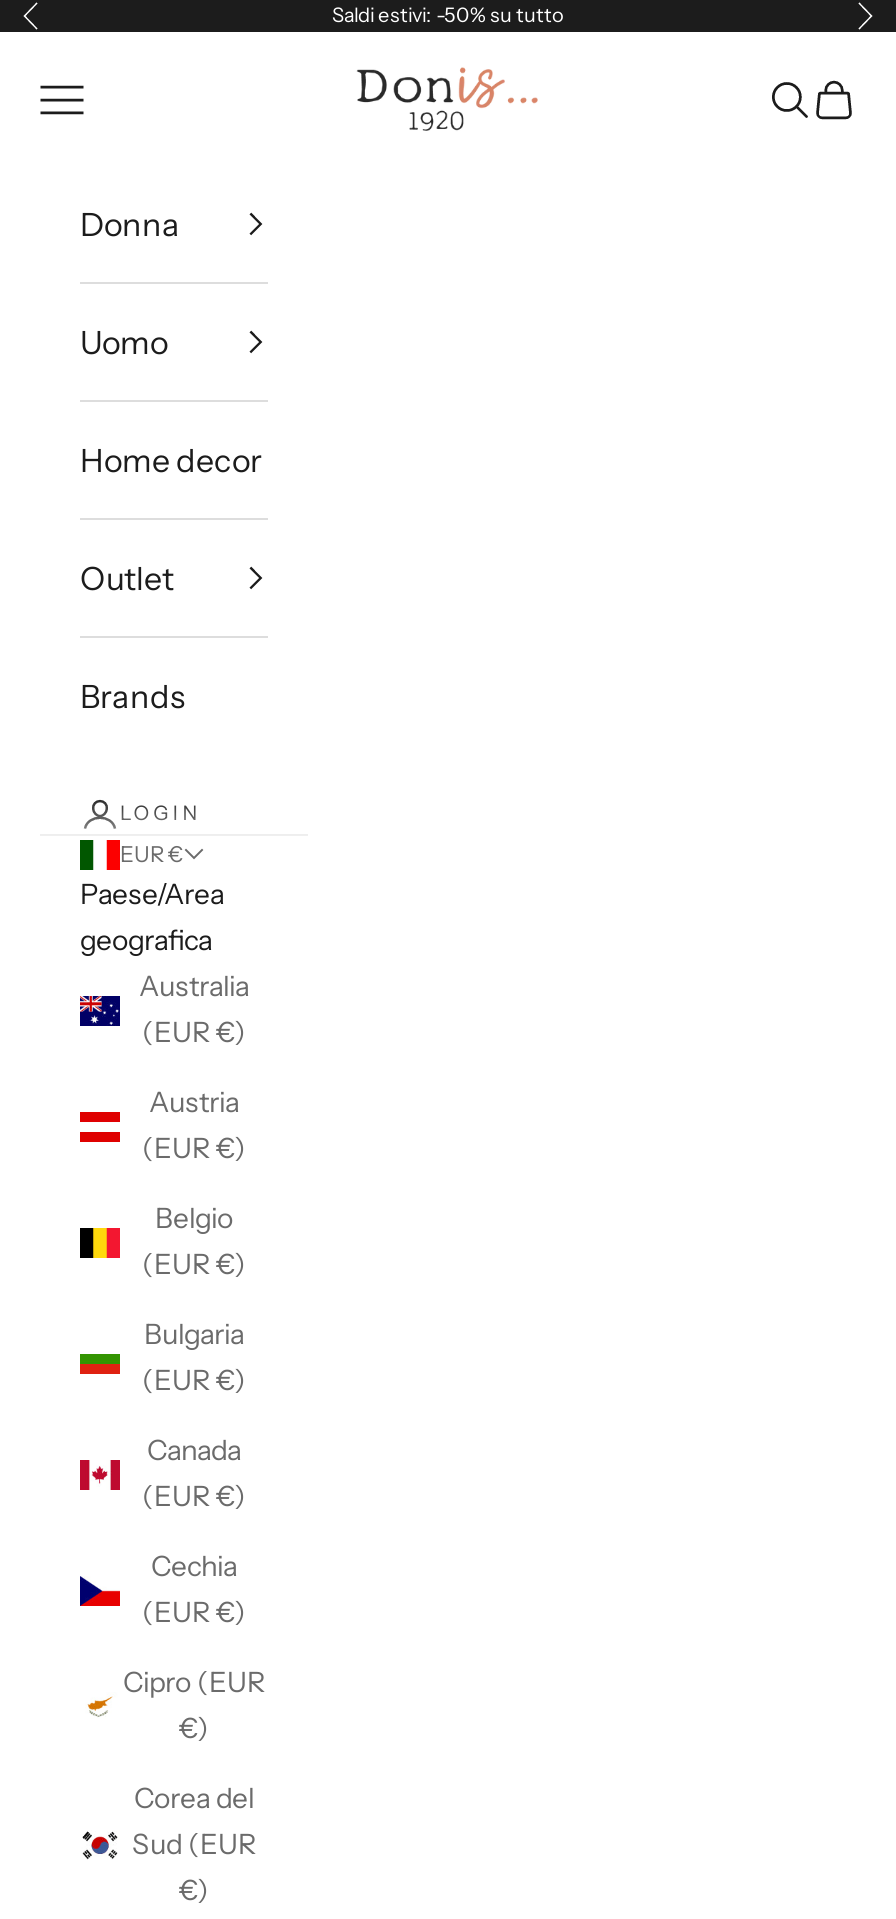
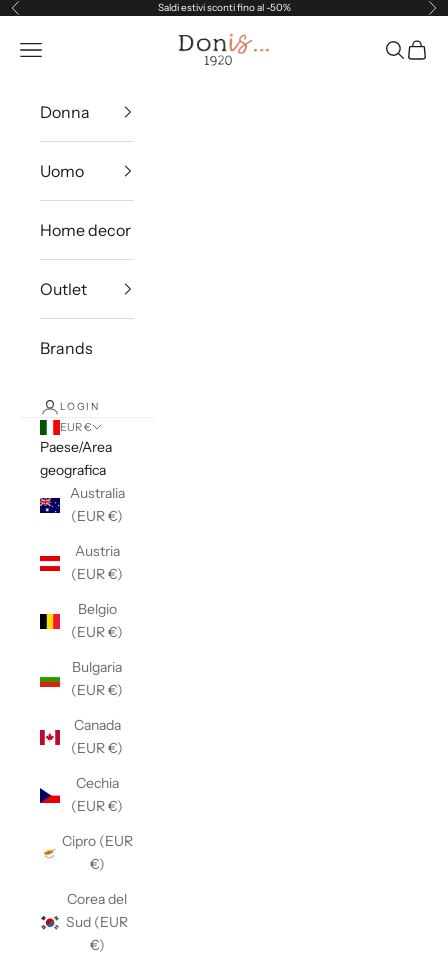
[332,2,564,28] Saldi estivi: -50% su tutto -> [157,1,290,14] Saldi estivi sconti fino al -50%

